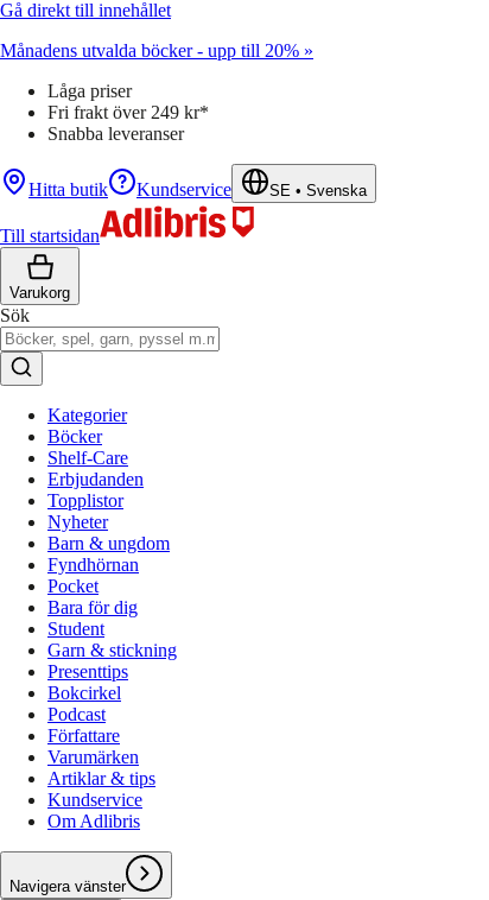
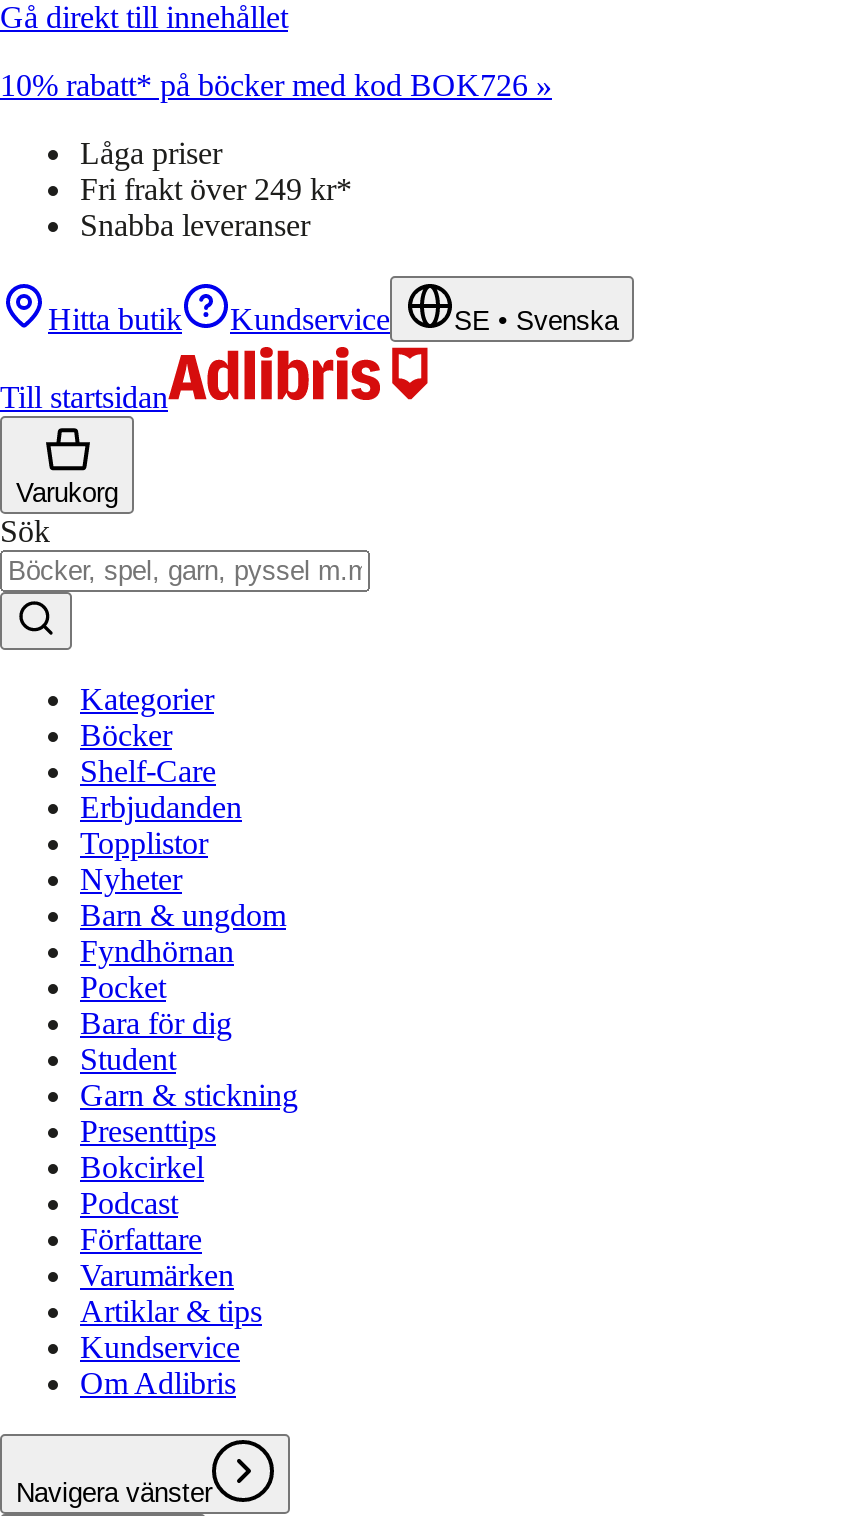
[0,40,313,61] Månadens utvalda böcker - upp till 20% » -> [0,68,552,102] 10% rabatt* på böcker med kod BOK726 »

